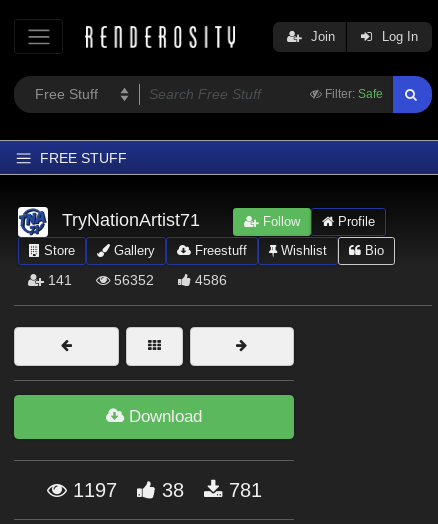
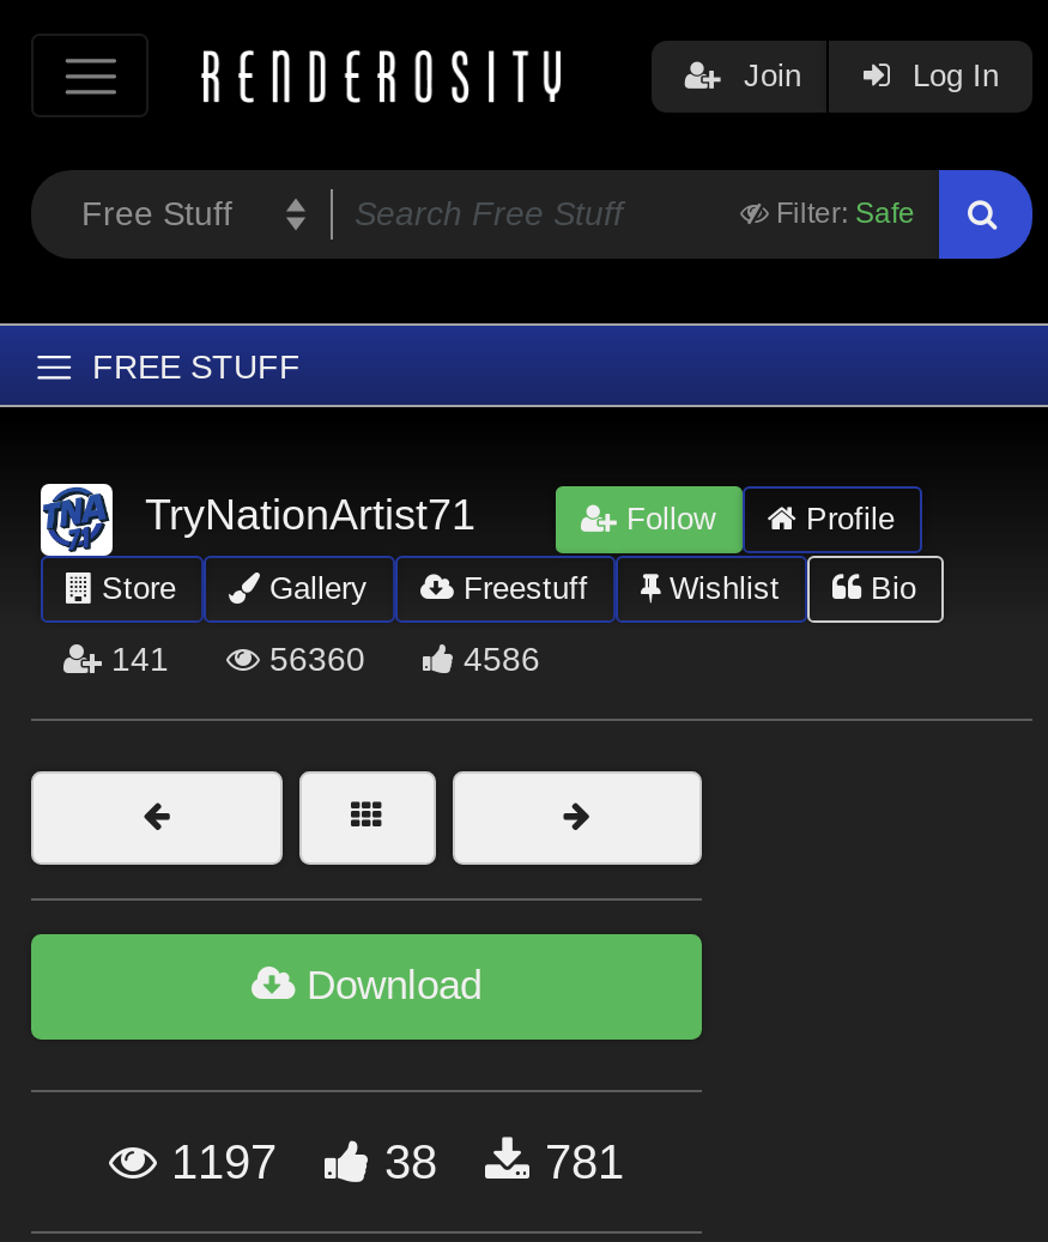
[109,272,153,288] 56352 -> [260,639,365,677] 56360

